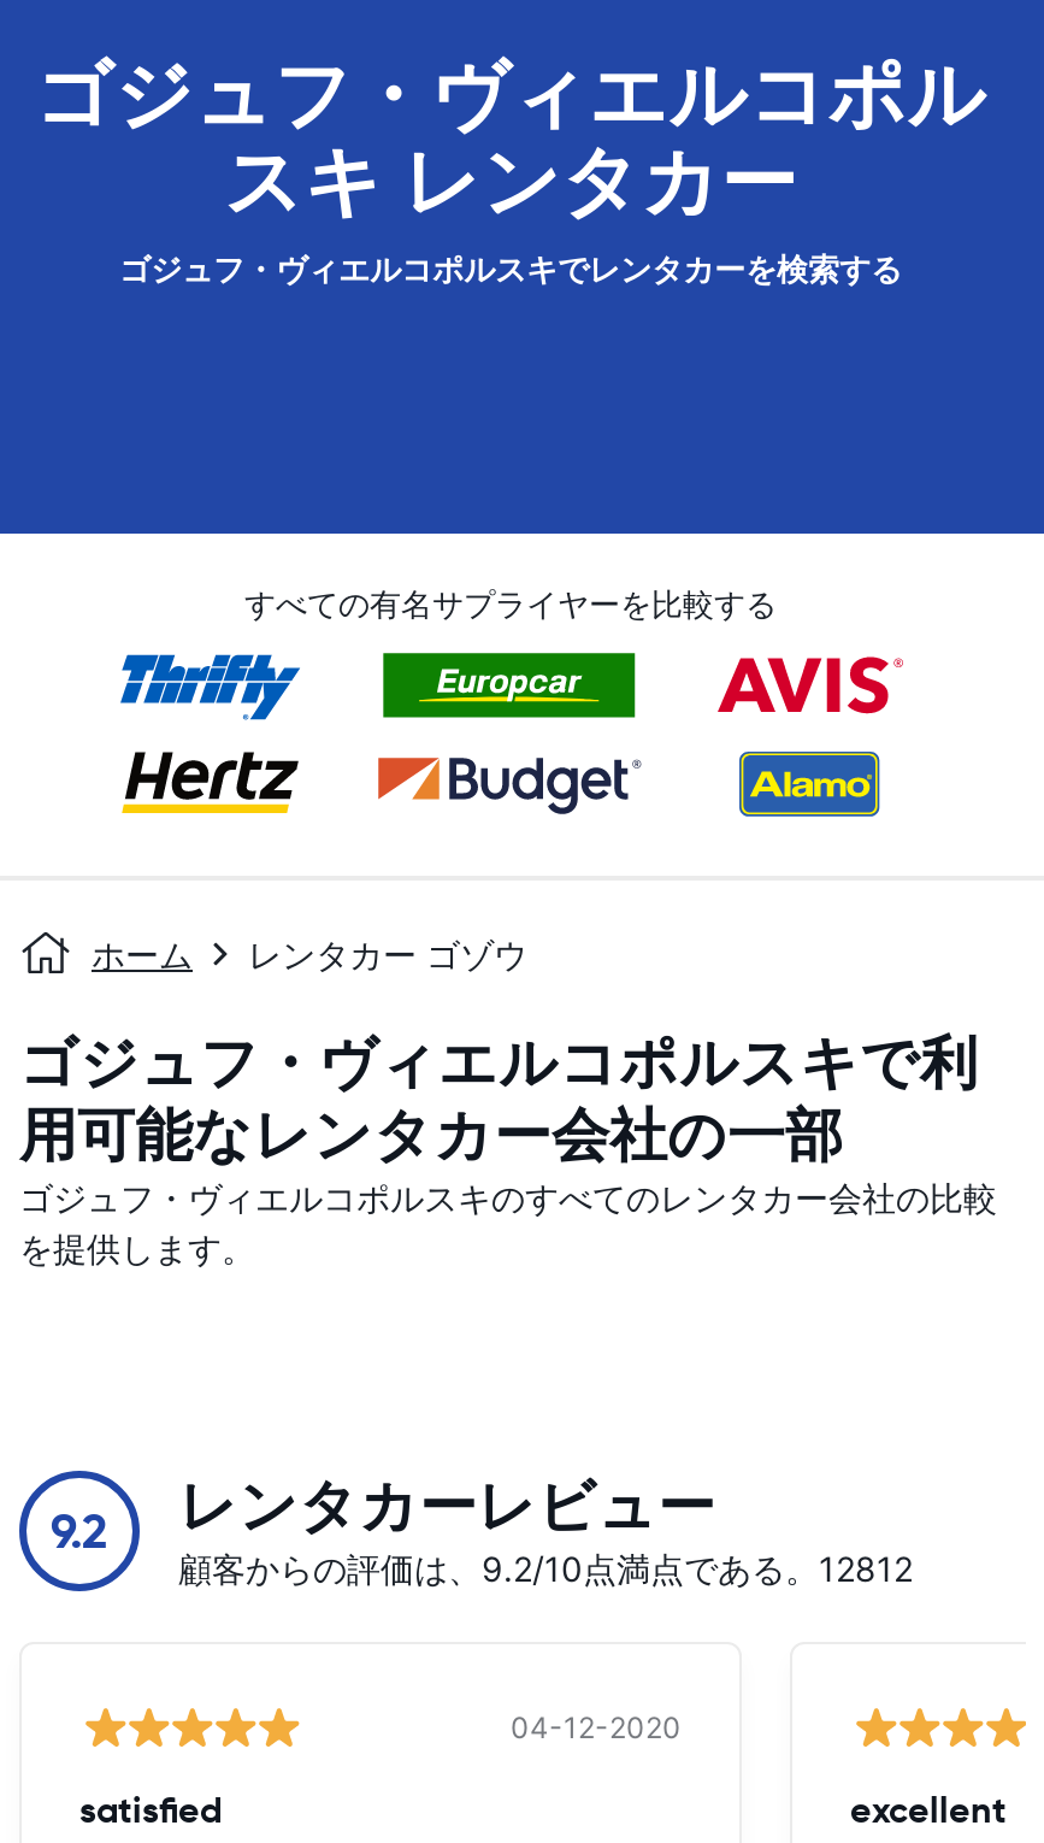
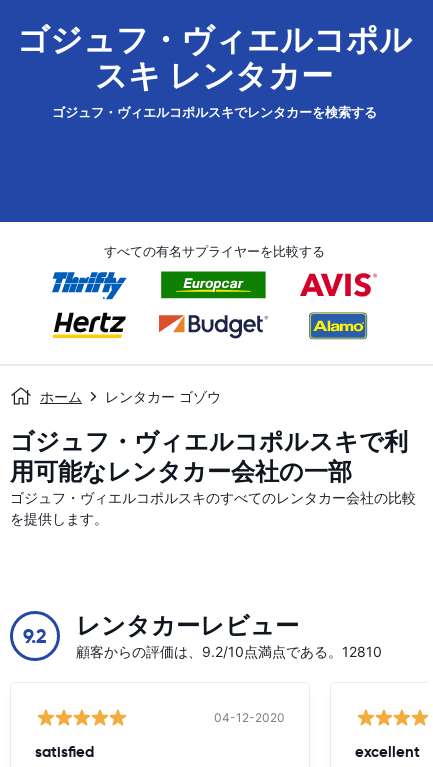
[178,1548,913,1589] 顧客からの評価は、9.2/10点満点である。12812 -> [76,643,382,660] 顧客からの評価は、9.2/10点満点である。12810

